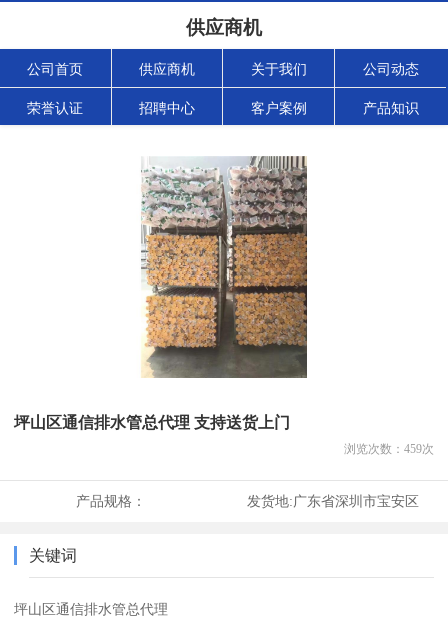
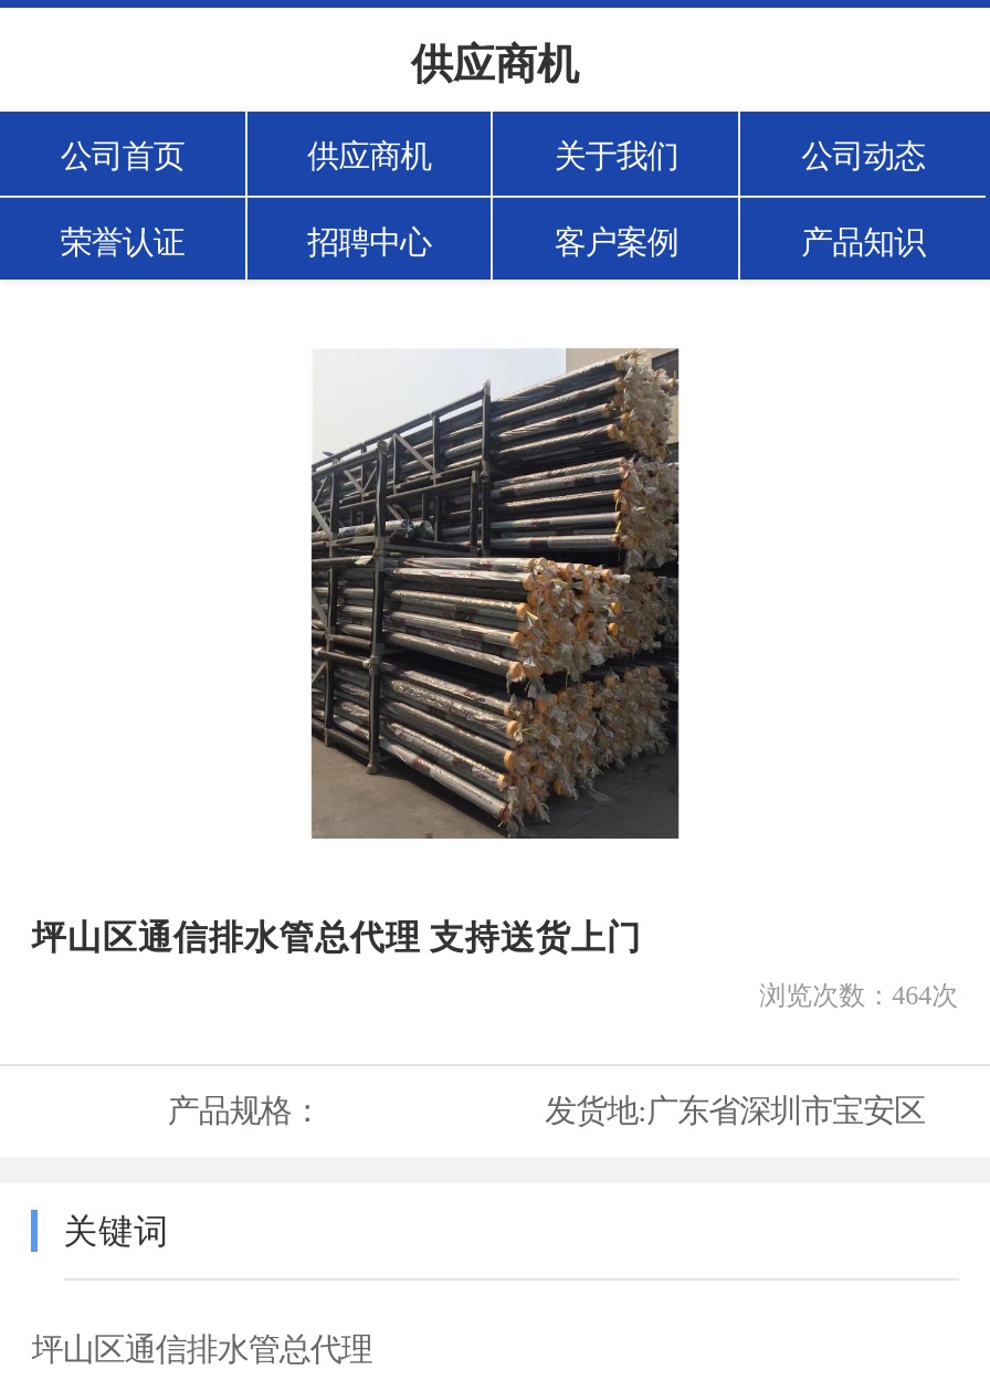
[141,156,308,378] [image] -> [309,350,681,841] [image]
[344,442,434,456] 浏览次数：459次 -> [760,980,958,1011] 浏览次数：464次

